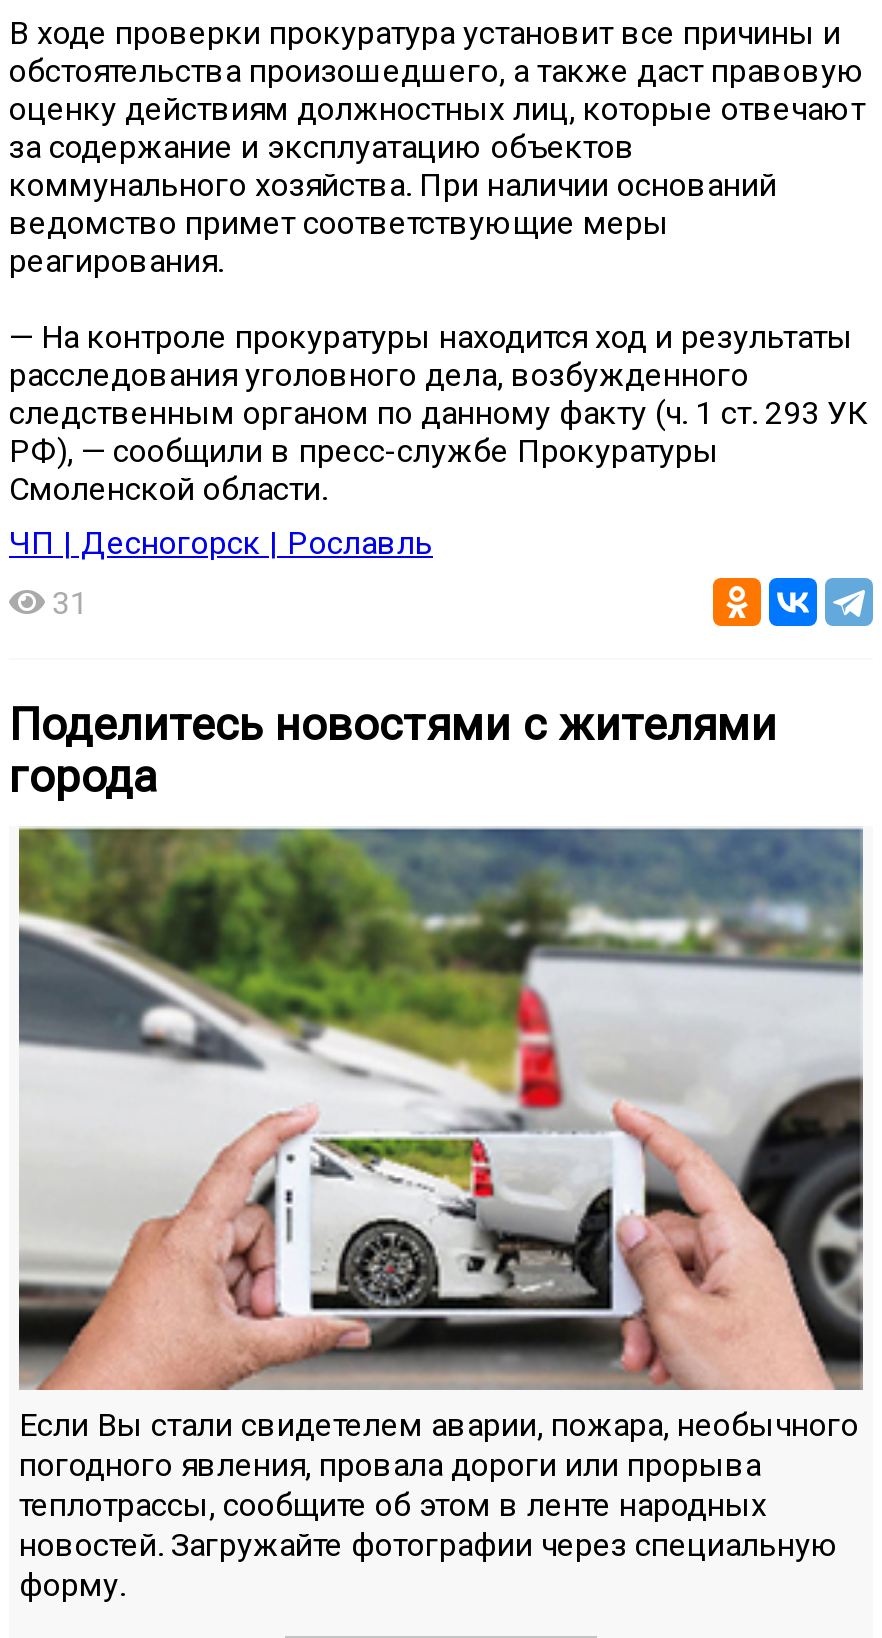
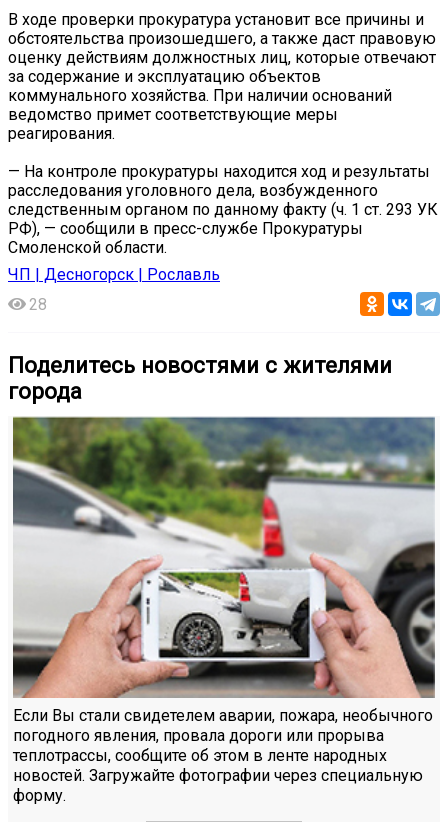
[51,583,87,621] 31 -> [29,295,47,314] 28

